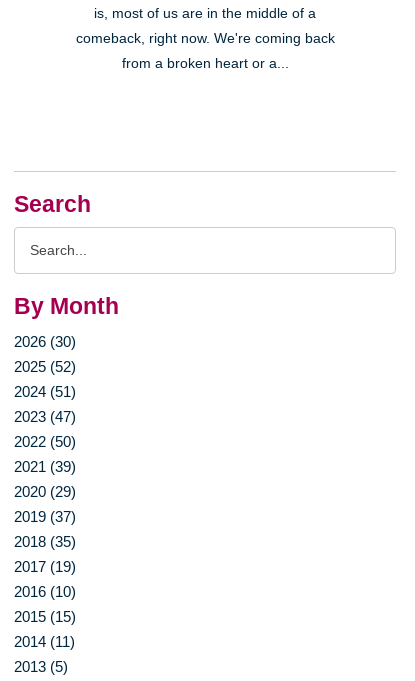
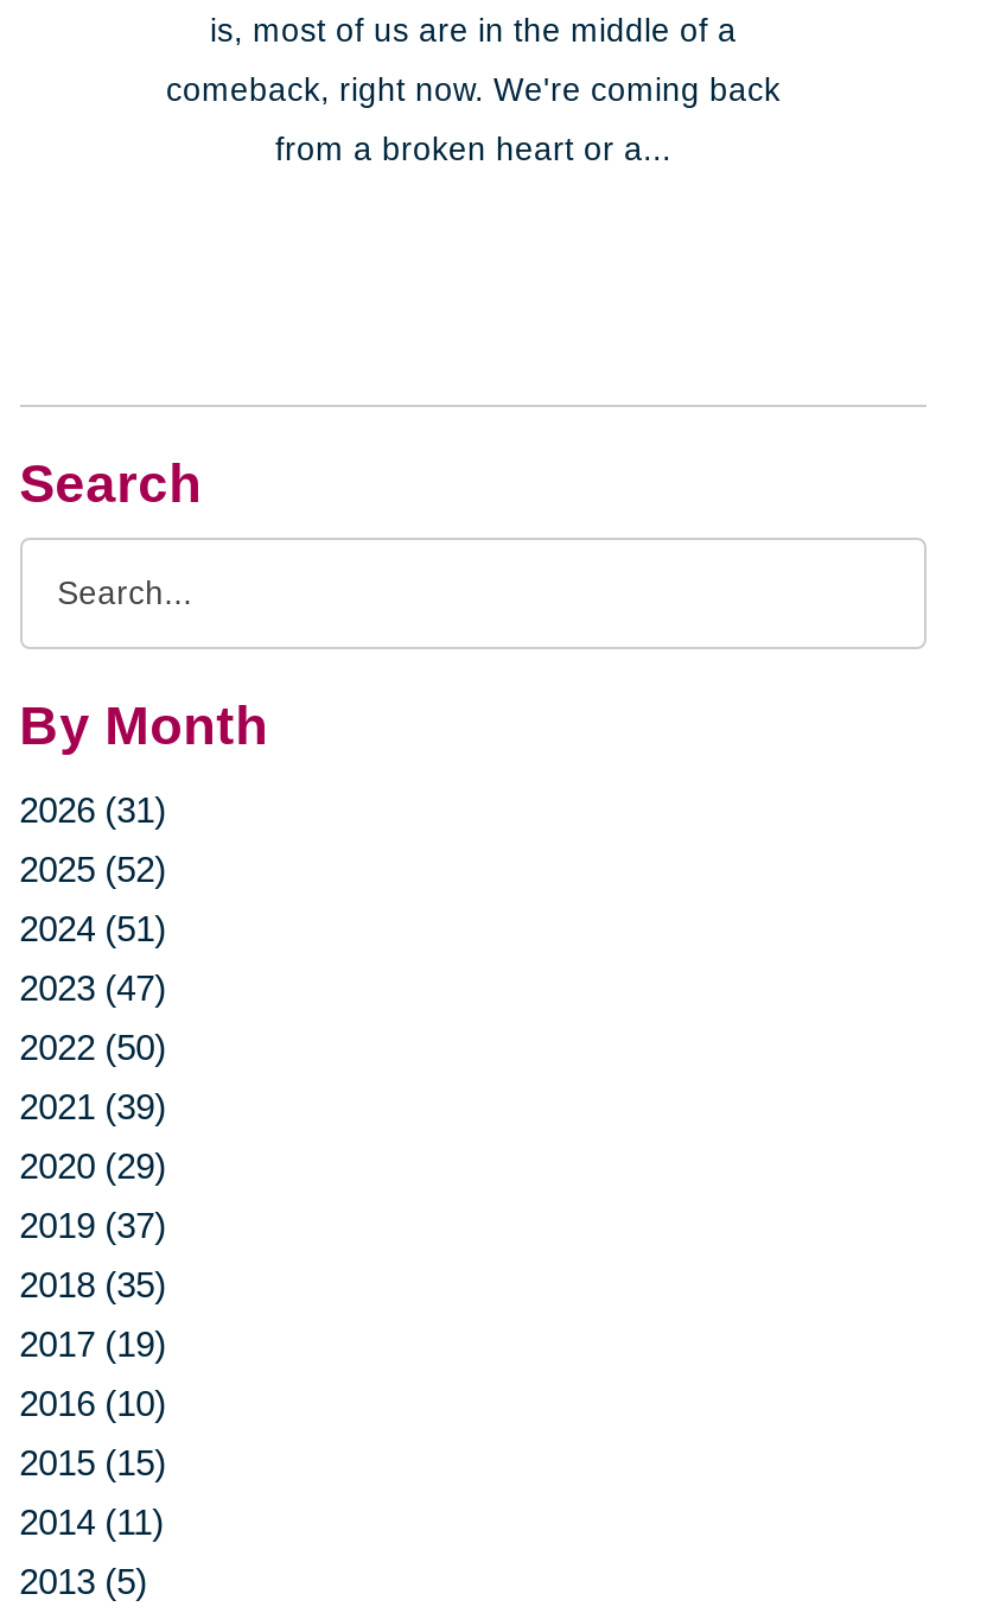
[14,333,76,350] 2026 (30) -> [19,789,167,829] 2026 (31)

